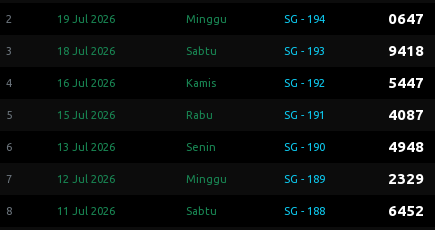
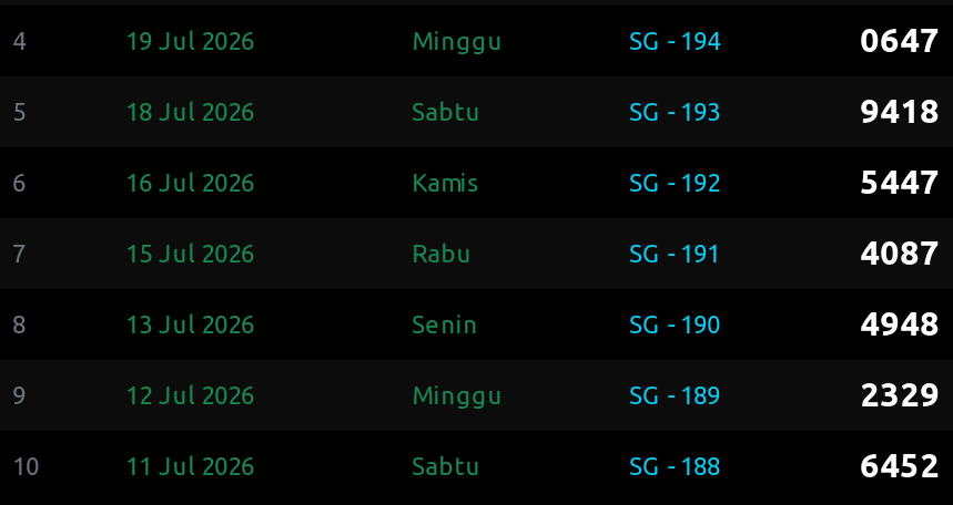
[6,13,12,25] 2 -> [12,28,26,55] 4
[6,45,12,57] 3 -> [12,99,26,126] 5
[6,77,12,89] 4 -> [12,170,26,196] 6
[6,109,12,121] 5 -> [12,241,26,267] 7
[6,141,12,153] 6 -> [12,312,26,338] 8
[6,173,12,185] 7 -> [12,383,26,409] 9
[6,205,12,217] 8 -> [12,453,39,480] 10

